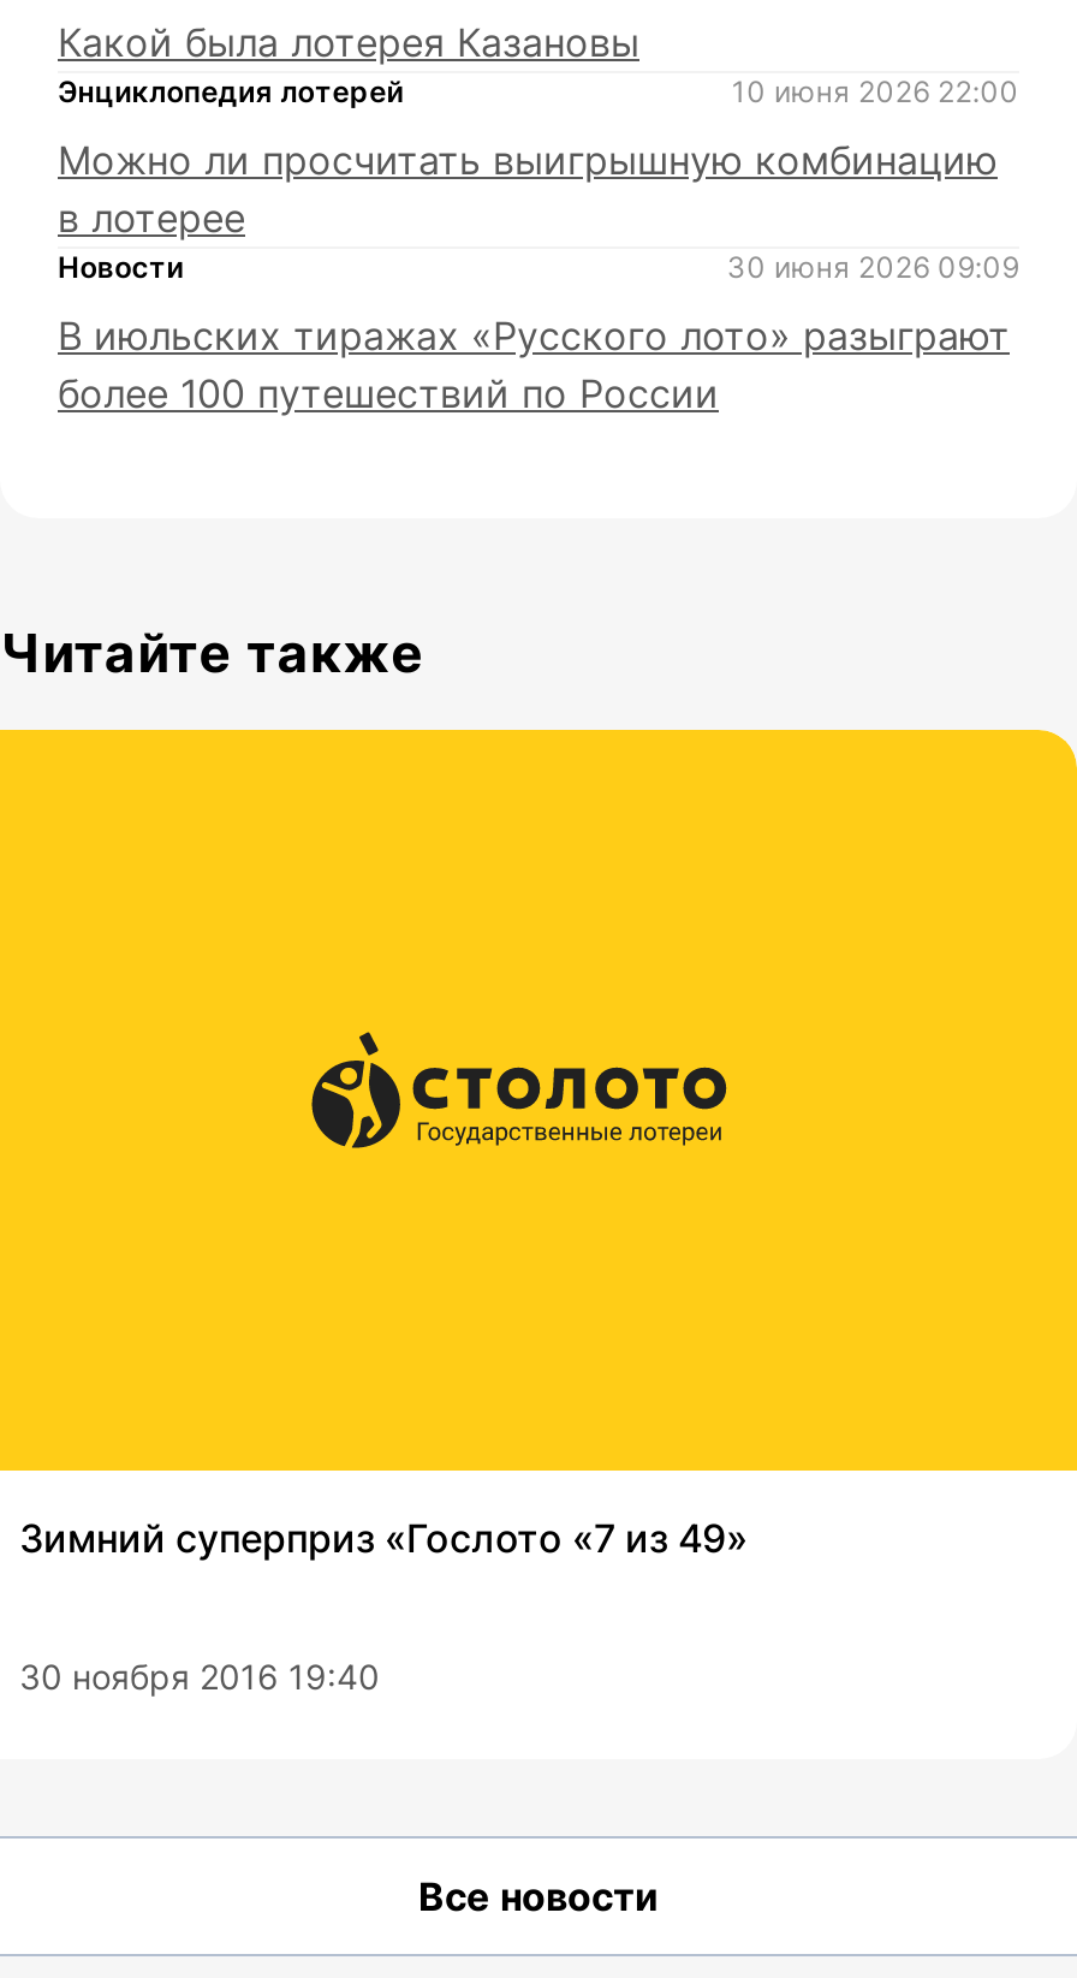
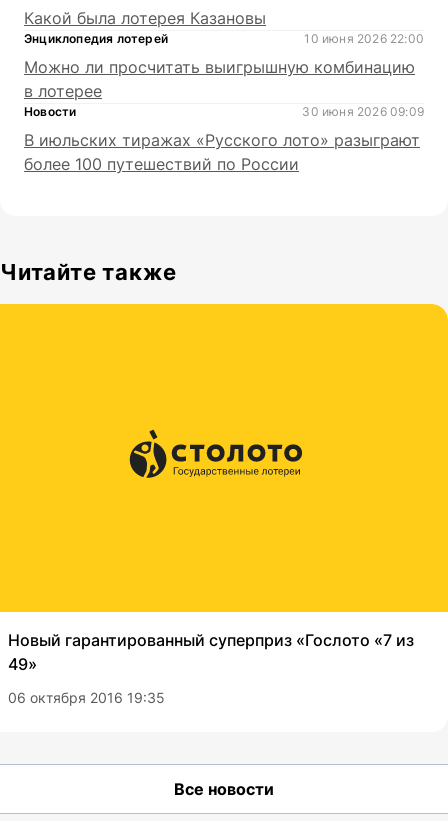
[19,1514,748,1562] Зимний суперприз «Гослото «7 из 49» -> [8,630,414,674] Новый гарантированный суперприз «Гослото «7 из | 49»
[19,1656,380,1697] 30 ноября 2016 19:40 -> [8,689,165,706] 06 октября 2016 19:35

